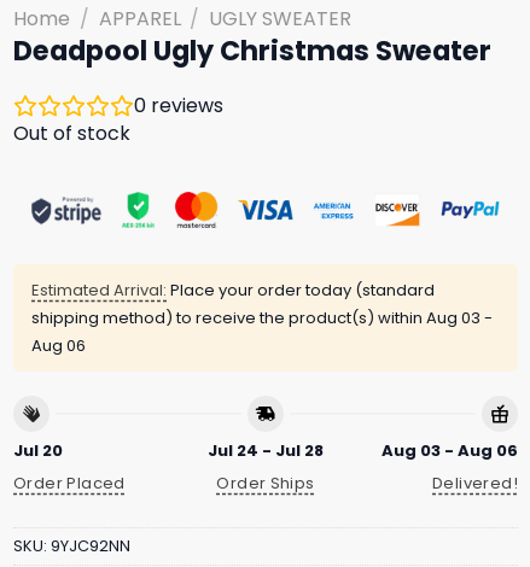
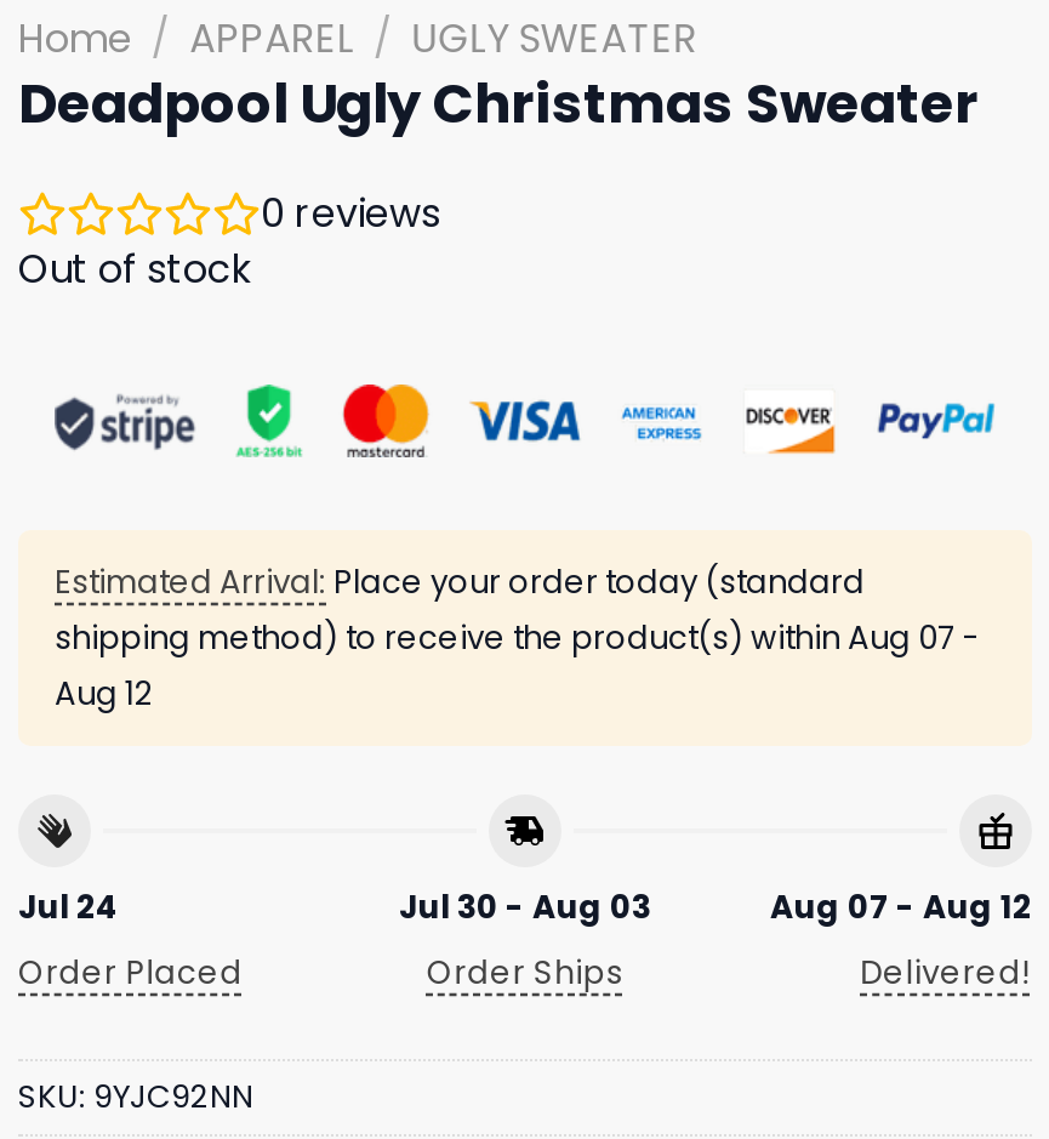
[31,306,493,329] shipping method) to receive the product(s) within Aug 03 - -> [55,615,979,661] shipping method) to receive the product(s) within Aug 07 -
[31,334,86,357] Aug 06 -> [55,671,154,717] Aug 12
[13,439,63,462] Jul 20 -> [18,883,120,929] Jul 24
[208,439,324,462] Jul 24 - Jul 28 -> [399,883,651,929] Jul 30 - Aug 03
[382,439,518,462] Aug 03 - Aug 06 -> [770,883,1032,929] Aug 07 - Aug 12

